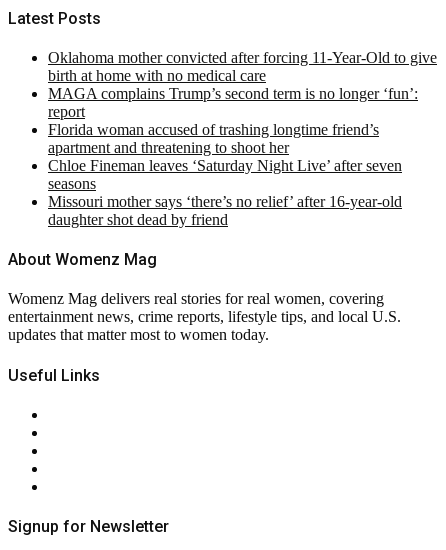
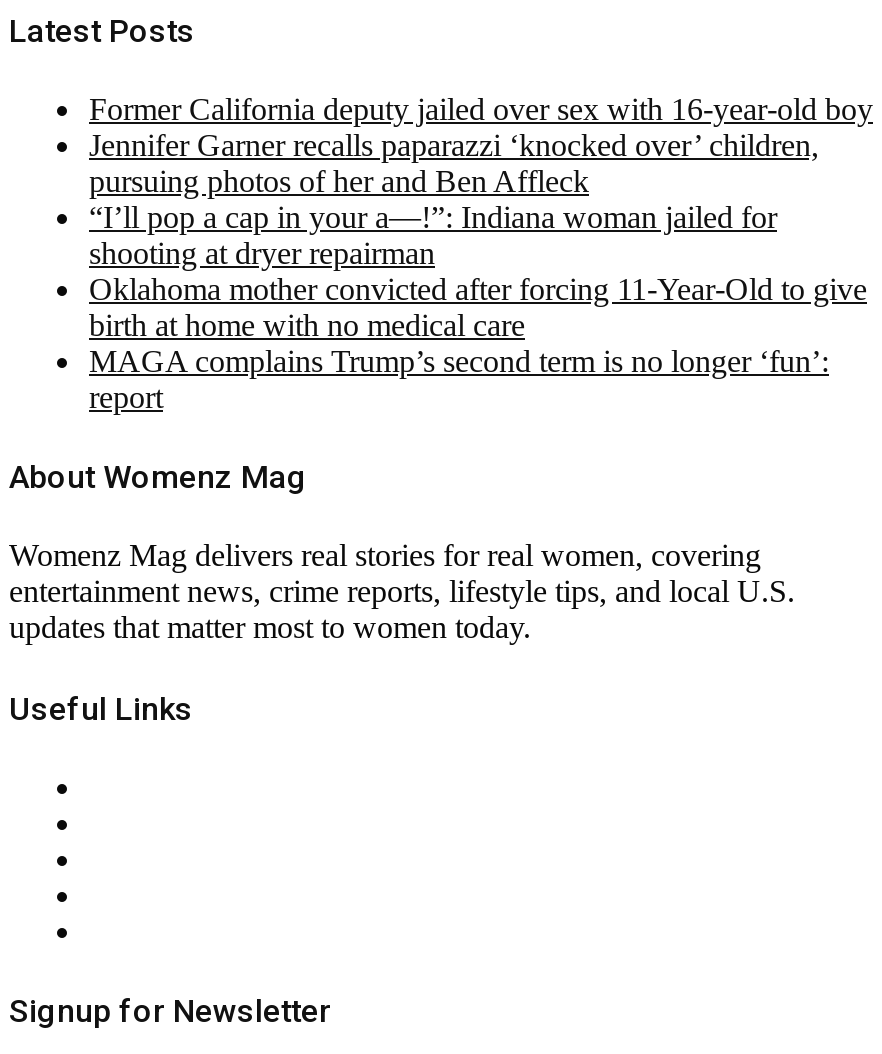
none -> [89,92,873,270] Former California deputy jailed over sex with 16-year-old boy | Jennifer Garner recalls paparazzi ‘knocked over’ children, | pursuing photos of her and Ben Affleck | “I’ll pop a cap in your a—!”: Indiana woman jailed for | shooting at dryer repairman
moved [48,49,437,120] -> [89,272,867,414]: Oklahoma mother convicted after forcing 11-Year-Old to give | birth at home with no medical care | MAGA complains Trump’s second term is no longer ‘fun’: | report
[48,121,402,228] Florida woman accused of trashing longtime friend’s | apartment and threatening to shoot her | Chloe Fineman leaves ‘Saturday Night Live’ after seven | seasons | Missouri mother says ‘there’s no relief’ after 16-year-old | daughter shot dead by friend -> none

